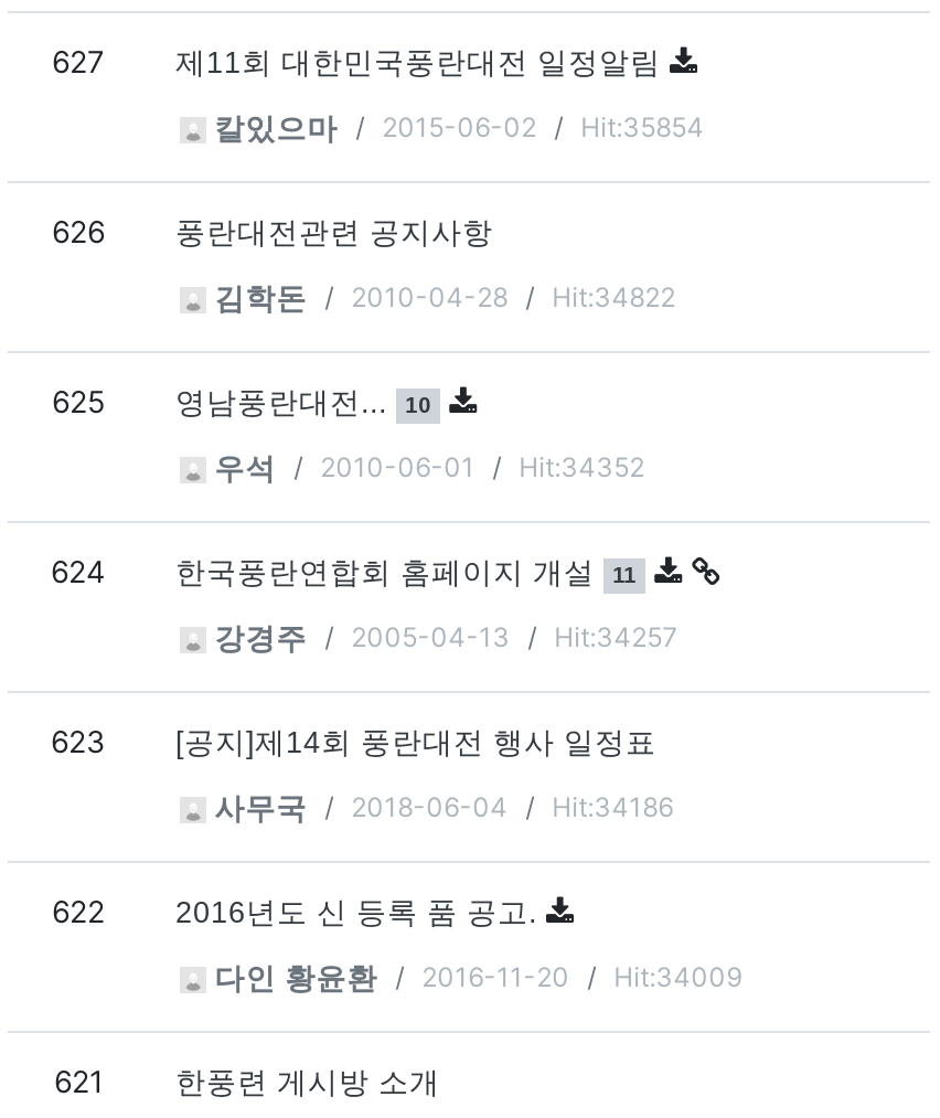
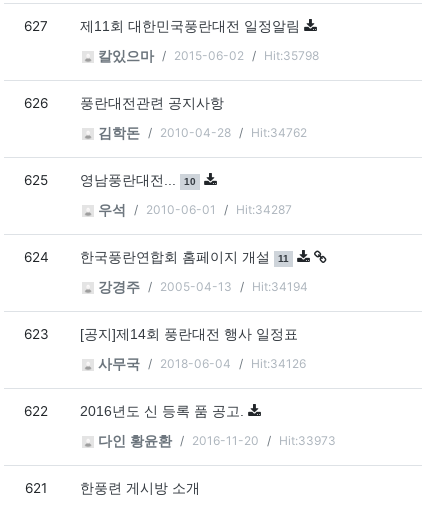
[205,109,704,145] 칼있으마 2015-06-02 Hit:35854 -> [94,48,319,64] 칼있으마 2015-06-02 Hit:35798
[205,279,675,315] 김학돈 2010-04-28 Hit:34822 -> [94,125,307,141] 김학돈 2010-04-28 Hit:34762
[205,449,645,485] 우석 2010-06-01 Hit:34352 -> [94,202,292,218] 우석 2010-06-01 Hit:34287
[205,619,678,655] 강경주 2005-04-13 Hit:34257 -> [94,279,308,295] 강경주 2005-04-13 Hit:34194
[205,789,673,825] 사무국 2018-06-04 Hit:34186 -> [94,356,306,372] 사무국 2018-06-04 Hit:34126
[205,959,742,995] 다인 황윤환 2016-11-20 Hit:34009 -> [94,433,336,449] 다인 황윤환 2016-11-20 Hit:33973

